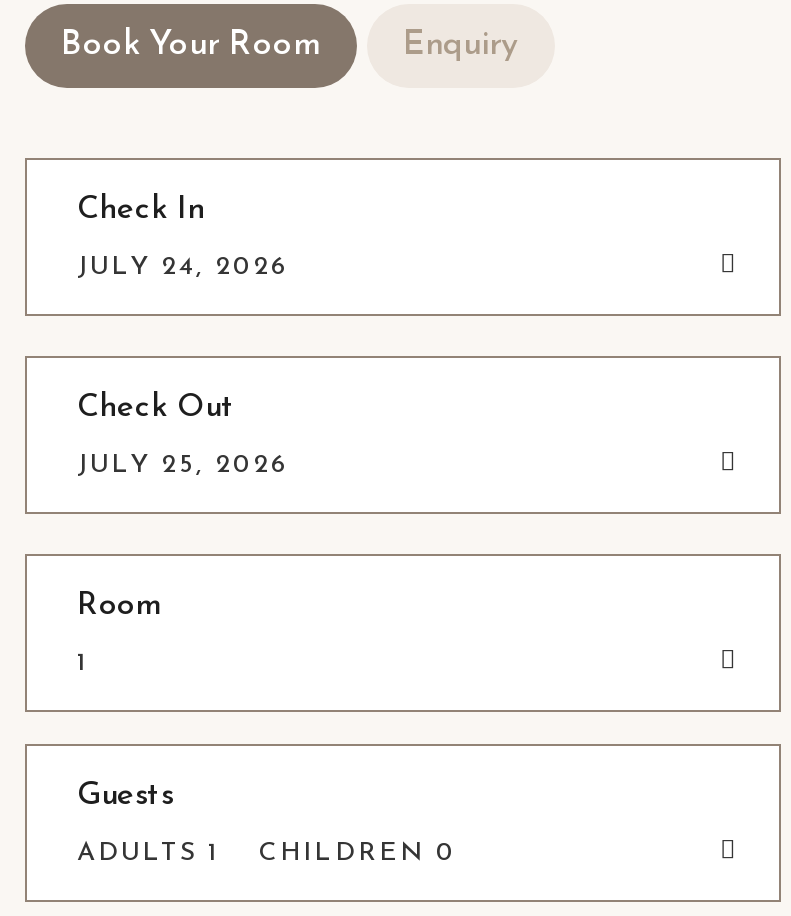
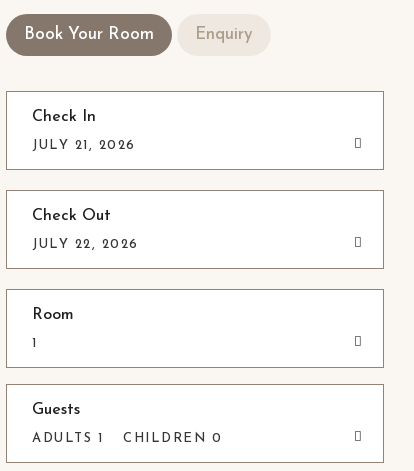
[77,253,290,279] JULY 24, 2026 -> [32,139,135,152] JULY 21, 2026
[77,451,290,477] JULY 25, 2026 -> [32,238,138,251] JULY 22, 2026

